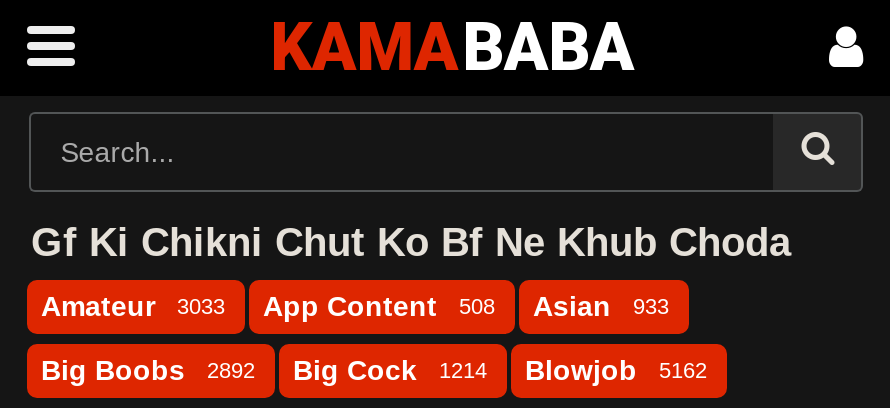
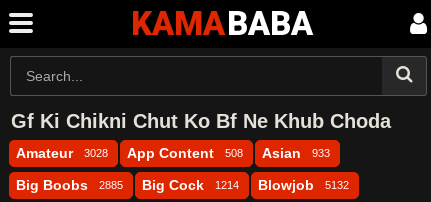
[41,290,669,322] Amateur 3033 App Content 508 Asian 933 -> [16,145,330,161] Amateur 3028 App Content 508 Asian 933
[41,354,255,386] Big Boobs 2892 -> [16,177,123,193] Big Boobs 2885
[525,354,707,386] Blowjob 5162 -> [258,177,349,193] Blowjob 5132

